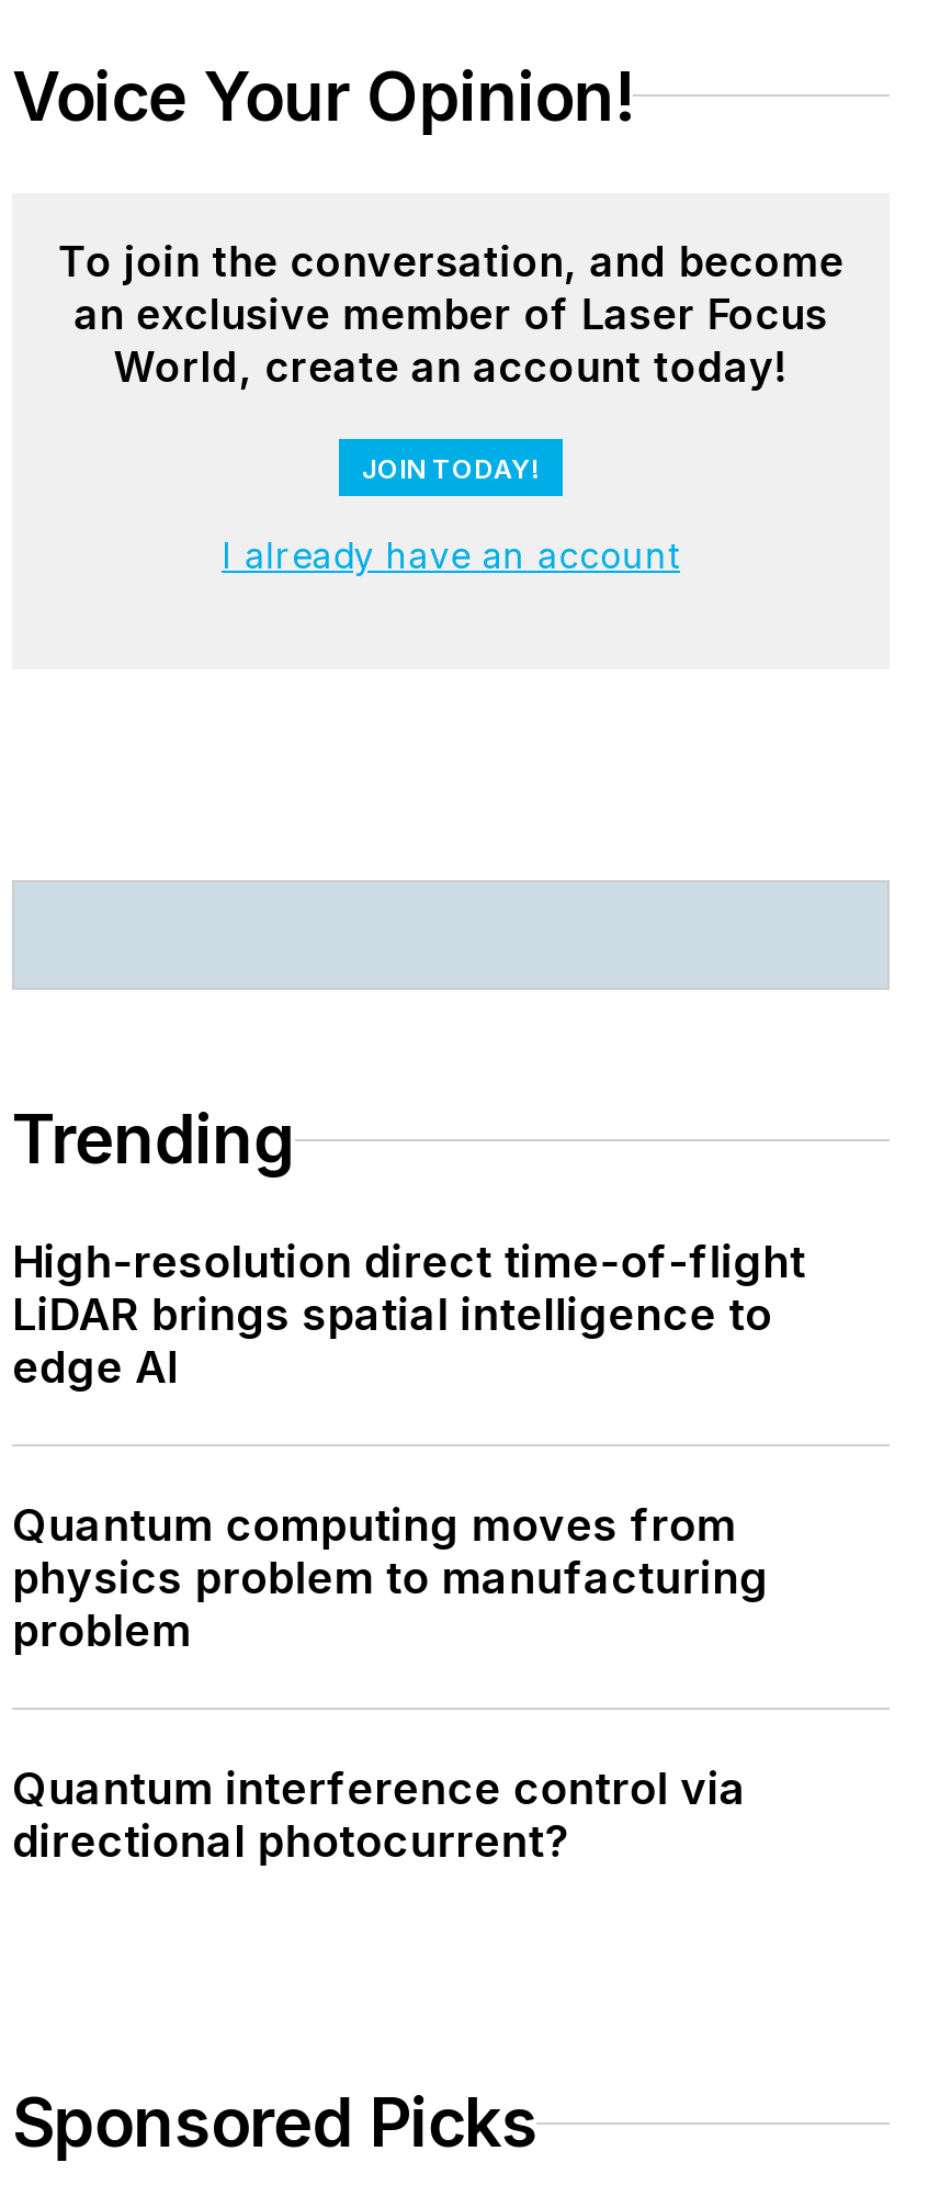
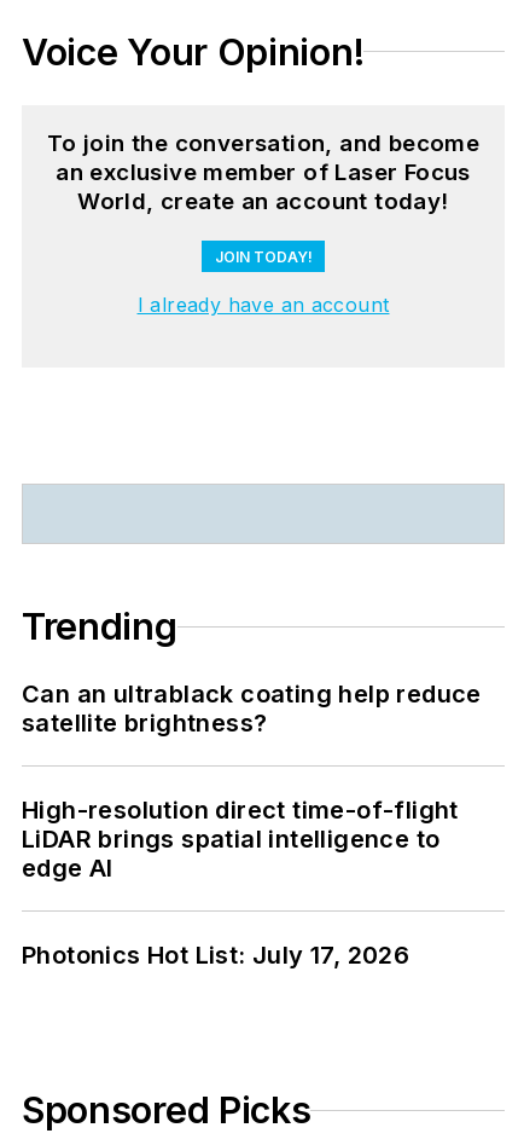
none -> [22,680,482,738] Can an ultrablack coating help reduce | satellite brightness?
moved [12,1237,806,1395] -> [22,796,459,883]: High-resolution direct time-of-flight | LiDAR brings spatial intelligence to | edge AI
[12,1500,768,1869] Quantum computing moves from | physics problem to manufacturing | problem | Quantum interference control via | directional photocurrent? -> [22,941,410,970] Photonics Hot List: July 17, 2026

